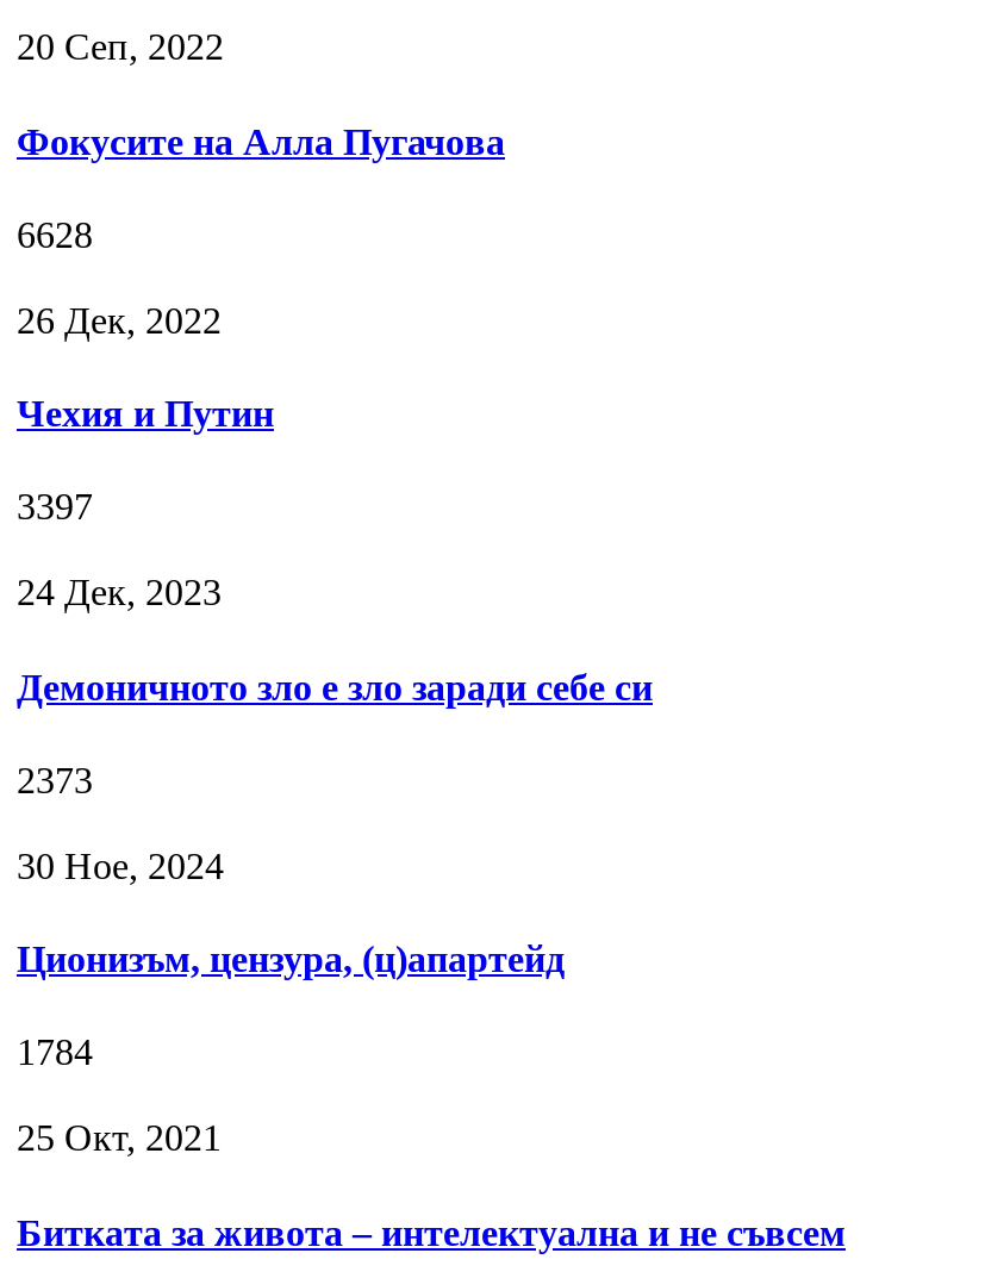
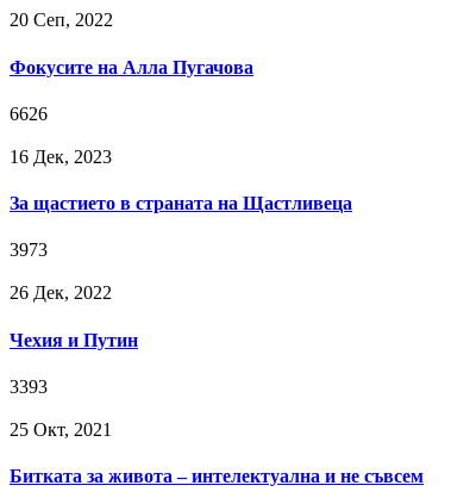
[17,214,93,255] 6628 -> [10,104,352,260] 6626 | 16 Дек, 2023 | За щастието в страната на Щастливеца | 3973
moved [17,300,274,434] -> [10,283,138,350]: 26 Дек, 2022 | Чехия и Путин
[17,487,653,1073] 3397 | 24 Дек, 2023 | Демоничното зло е зло заради себе си | 2373 | 30 Ное, 2024 | Ционизъм, цензура, (ц)апартейд | 1784 -> [10,376,48,397] 3393

